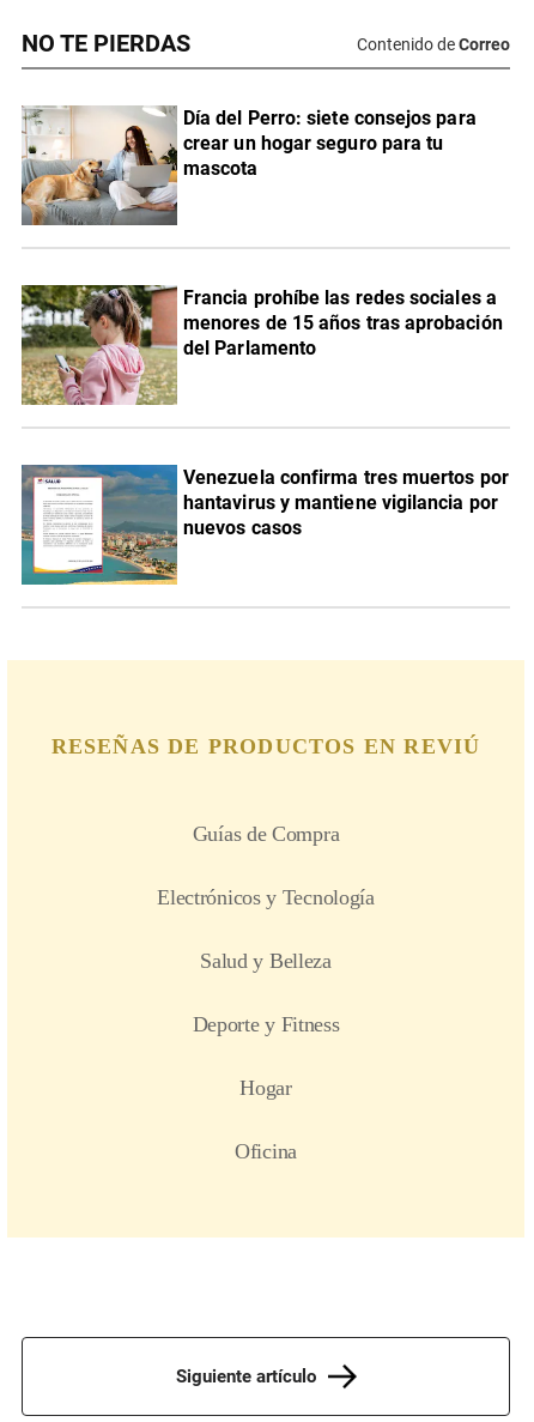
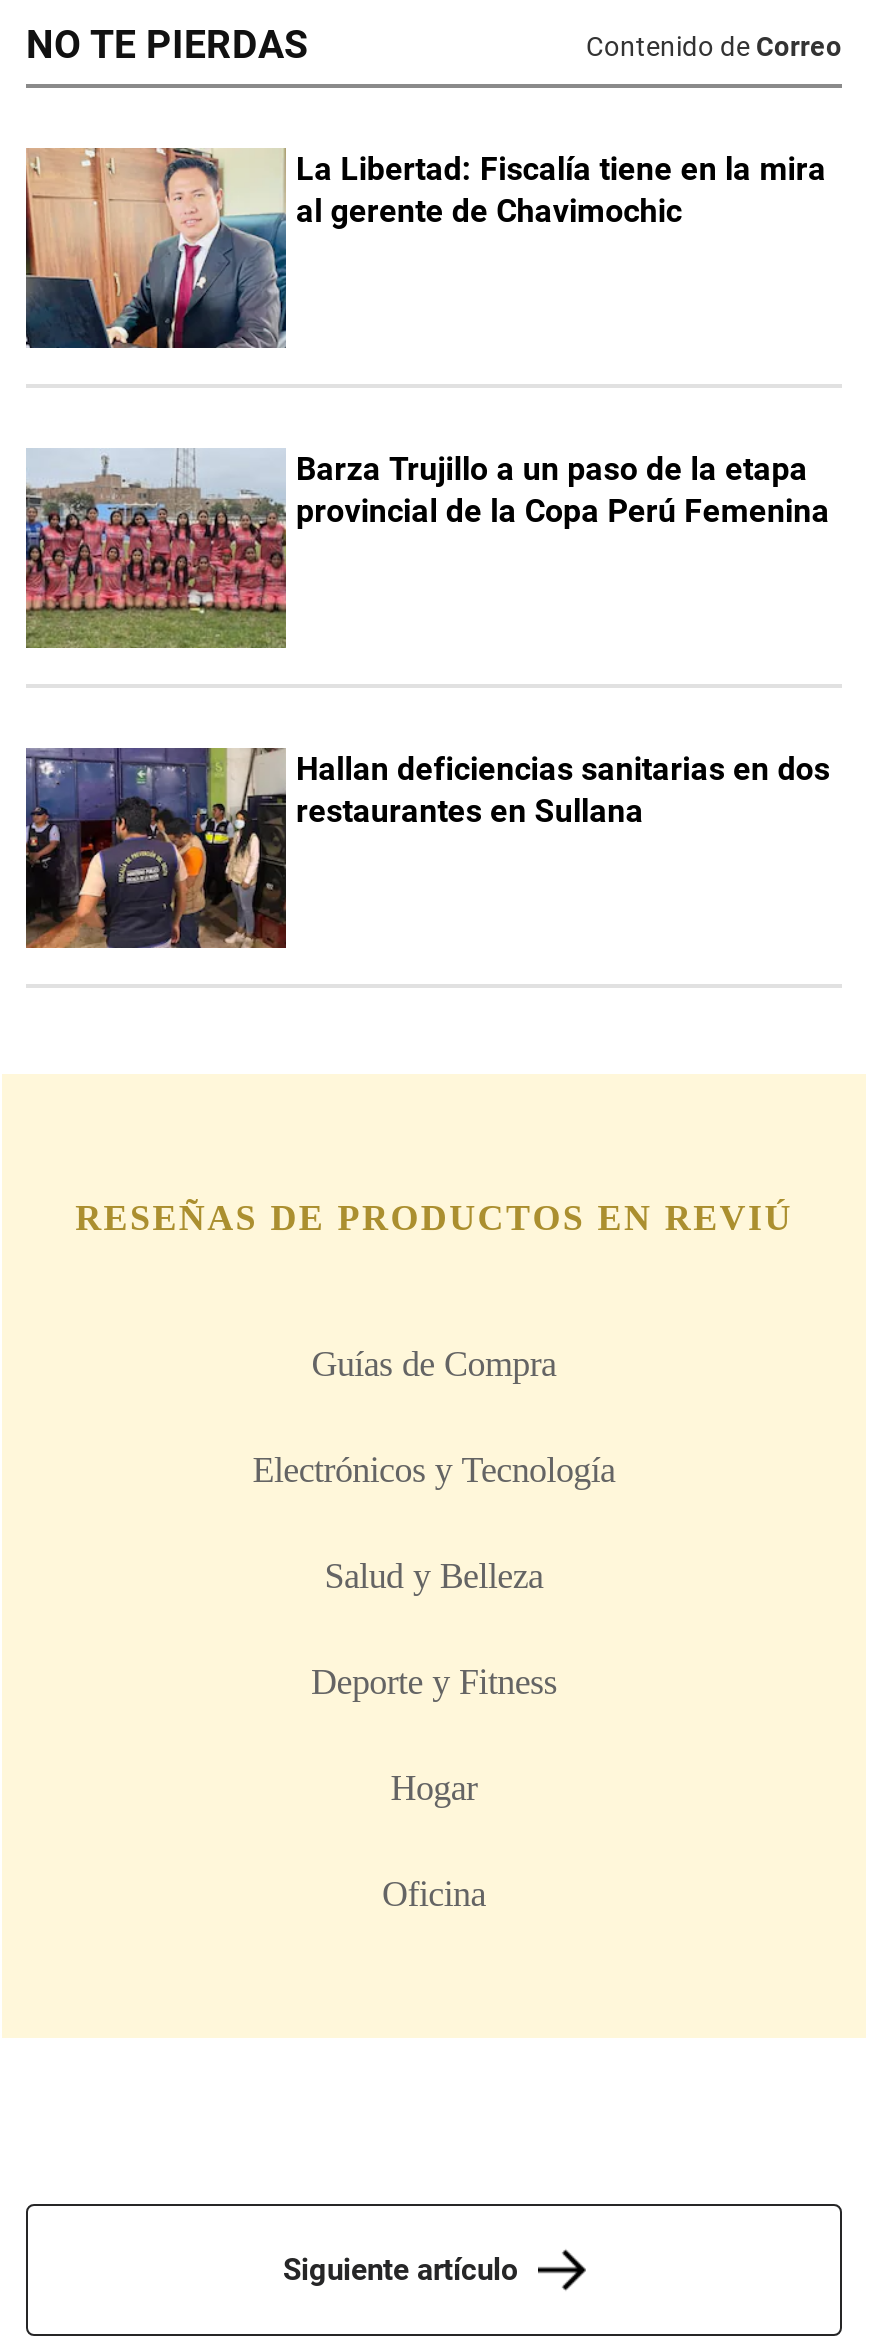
[20,105,476,226] [image] | Día del Perro: siete consejos para | crear un hogar seguro para tu | mascota -> [24,148,826,350] [image] | La Libertad: Fiscalía tiene en la mira | al gerente de Chavimochic
[20,284,503,406] [image] | Francia prohíbe las redes sociales a | menores de 15 años tras aprobación | del Parlamento -> [24,448,830,650] [image] | Barza Trujillo a un paso de la etapa | provincial de la Copa Perú Femenina
[20,464,509,586] [image] | Venezuela confirma tres muertos por | hantavirus y mantiene vigilancia por | nuevos casos -> [24,746,830,950] [image] | Hallan deficiencias sanitarias en dos | restaurantes en Sullana

